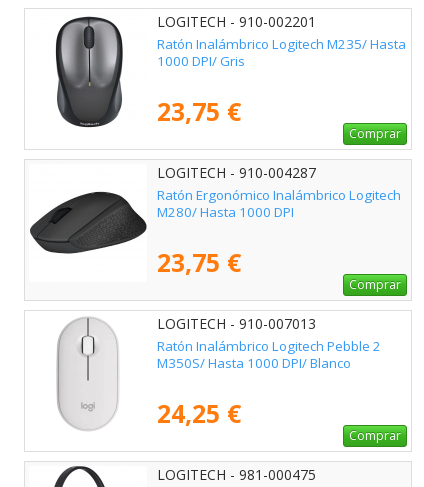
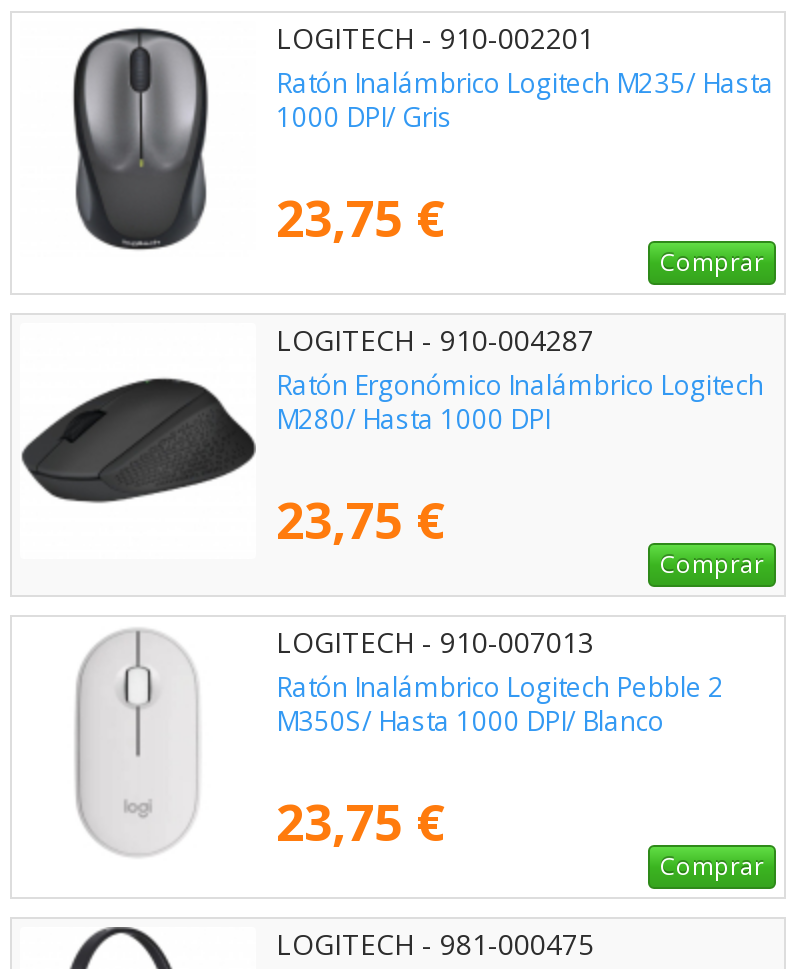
[157,396,241,430] 24,25 € -> [276,786,444,854] 23,75 €

